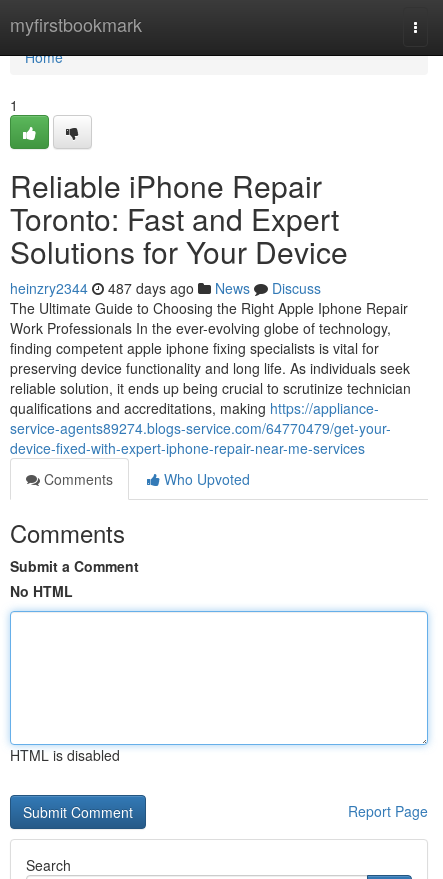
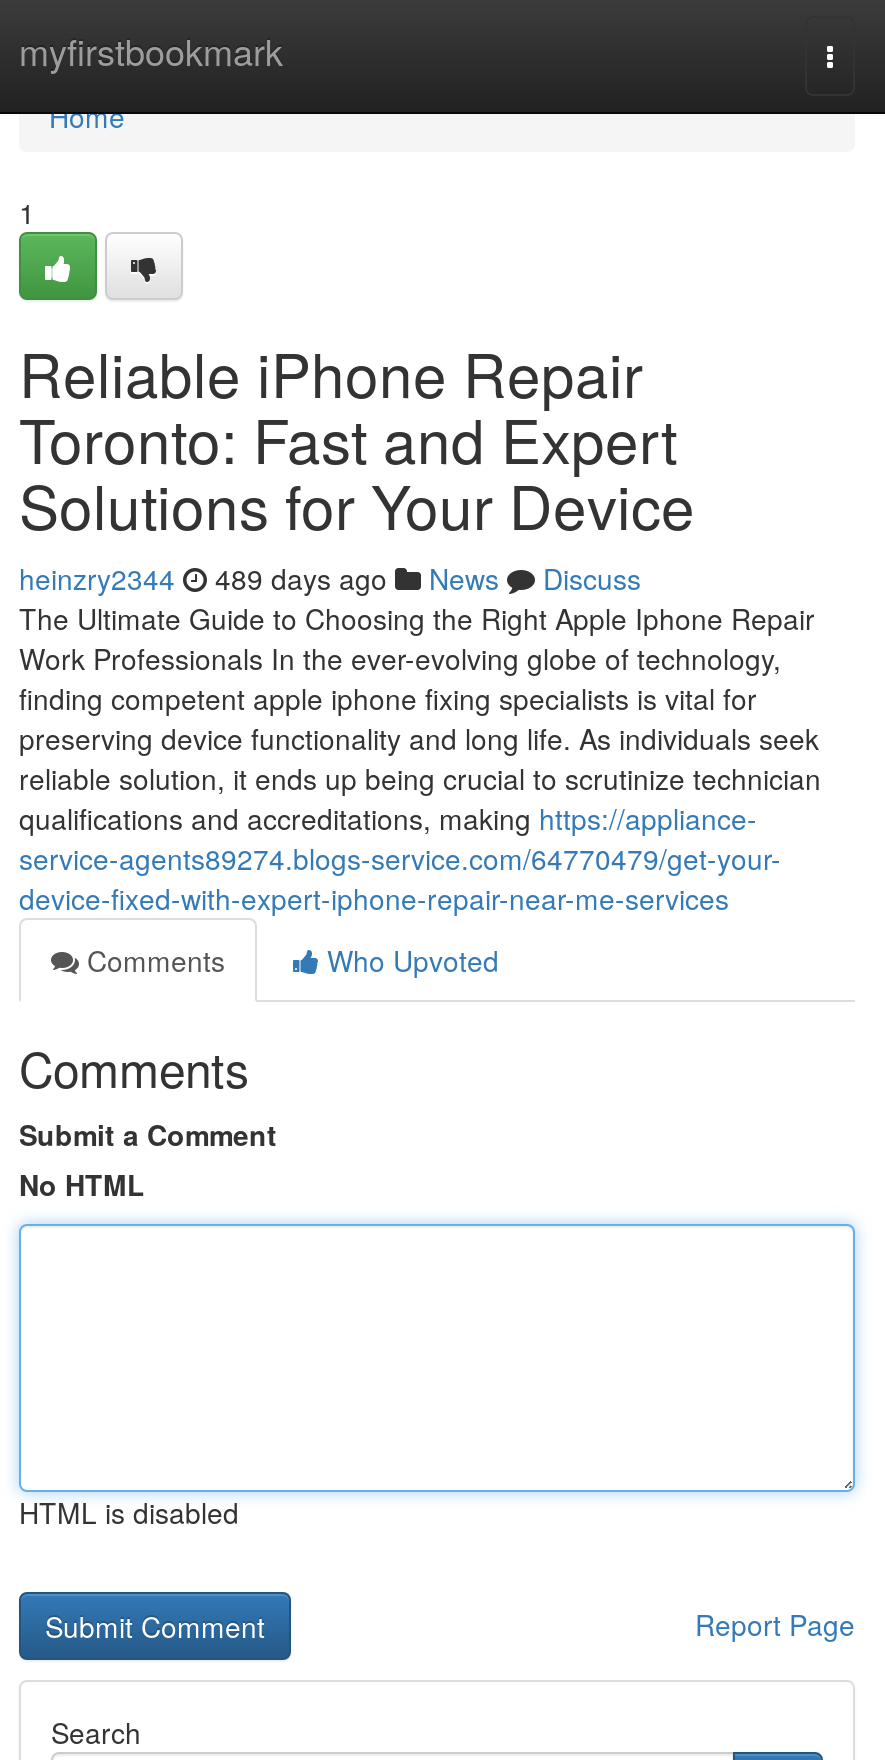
[10,278,321,298] heinzry2344 487 days ago News Discuss -> [19,558,641,598] heinzry2344 489 days ago News Discuss

